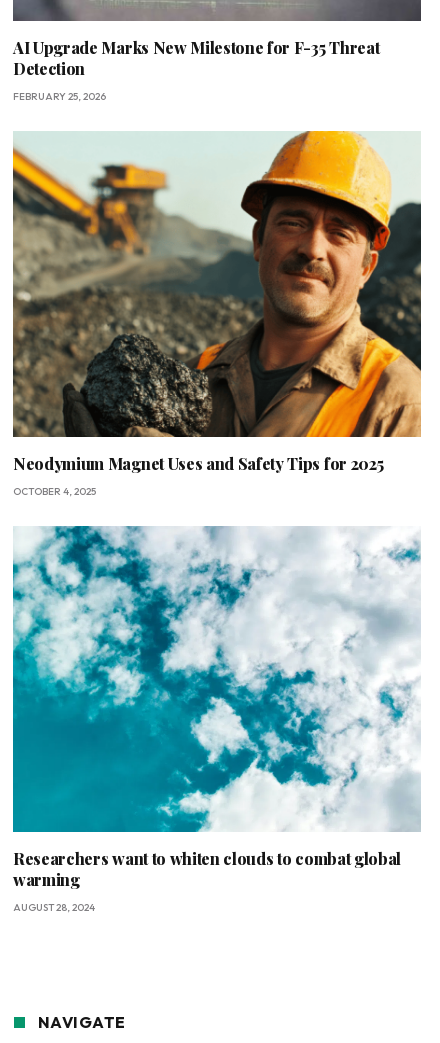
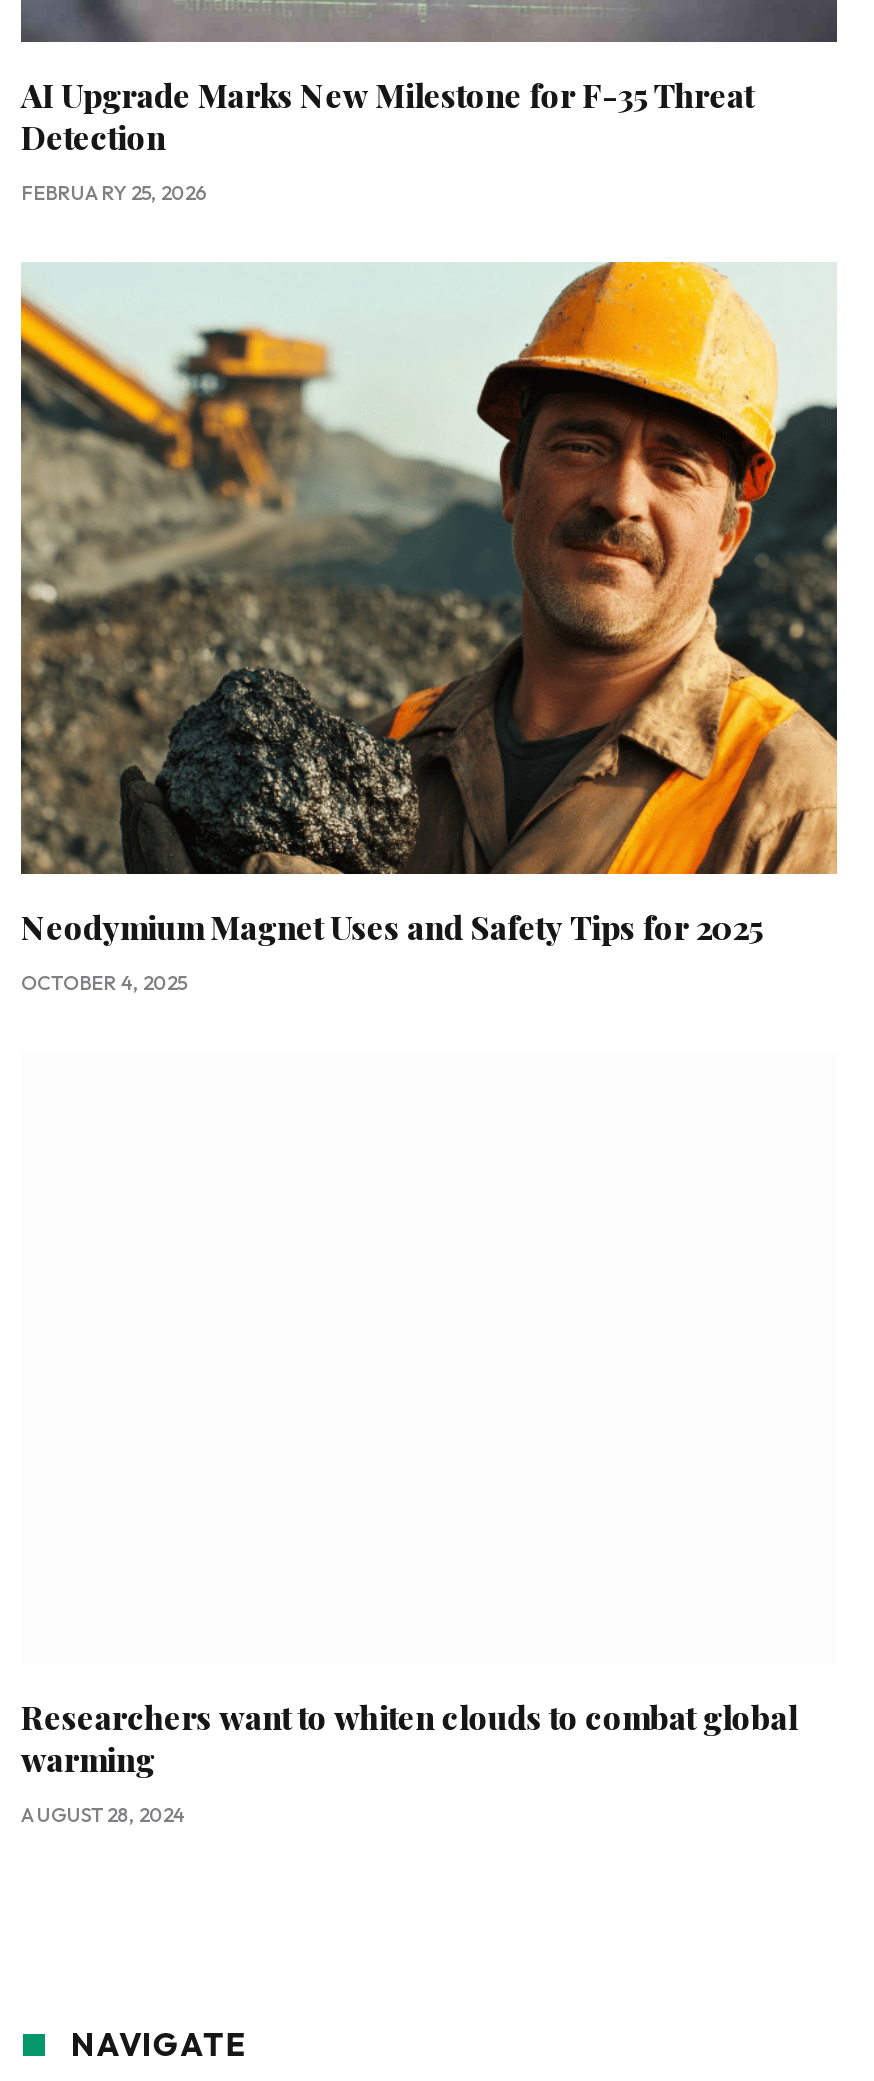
[12,525,421,833] [image] -> none

